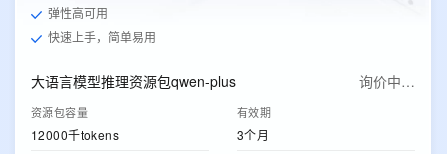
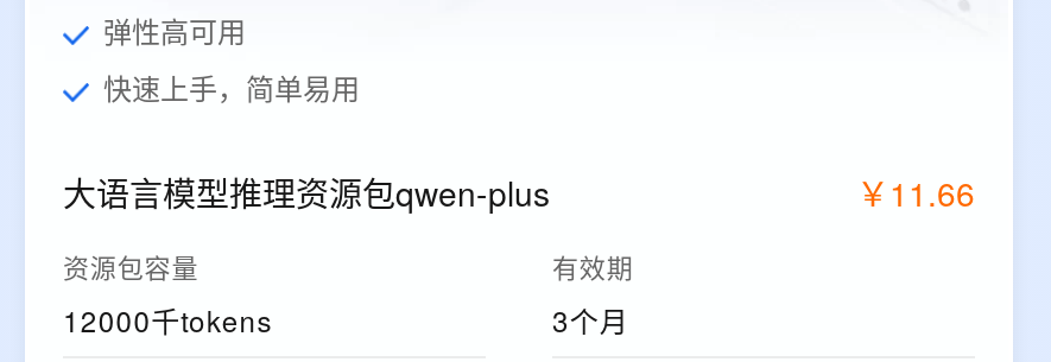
[359,71,415,91] 询价中… -> [856,169,975,216] ￥11. 66

